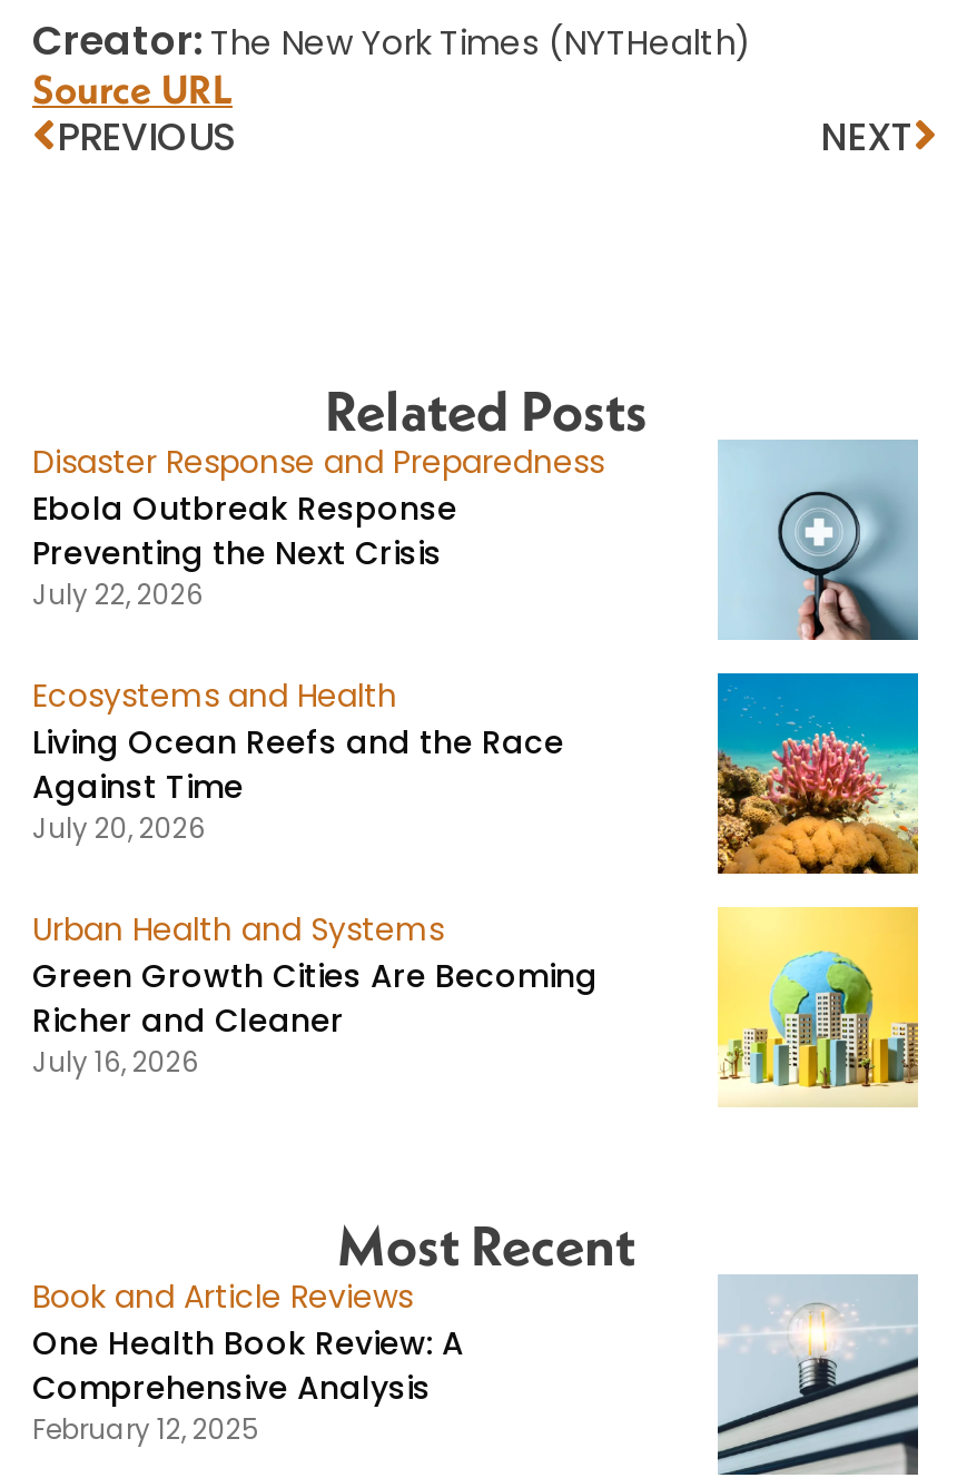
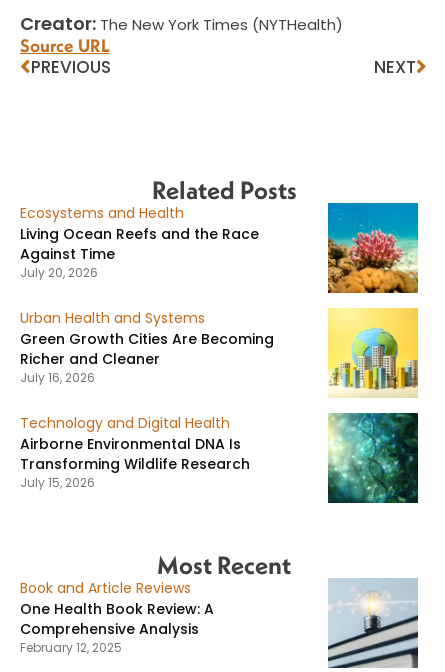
[32,439,604,612] Disaster Response and Preparedness | Ebola Outbreak Response | Preventing the Next Crisis | July 22, 2026 -> none
[718,442,920,642] [image] -> none
moved [32,672,598,1080] -> [20,203,274,386]: Ecosystems and Health | Living Ocean Reefs and the Race | Against Time | July 20, 2026 | Urban Health and Systems | Green Growth Cities Are Becoming | Richer and Cleaner | July 16, 2026
none -> [20,413,250,491] Technology and Digital Health | Airborne Environmental DNA Is | Transforming Wildlife Research | July 15, 2026
none -> [327,412,419,504] [image]

